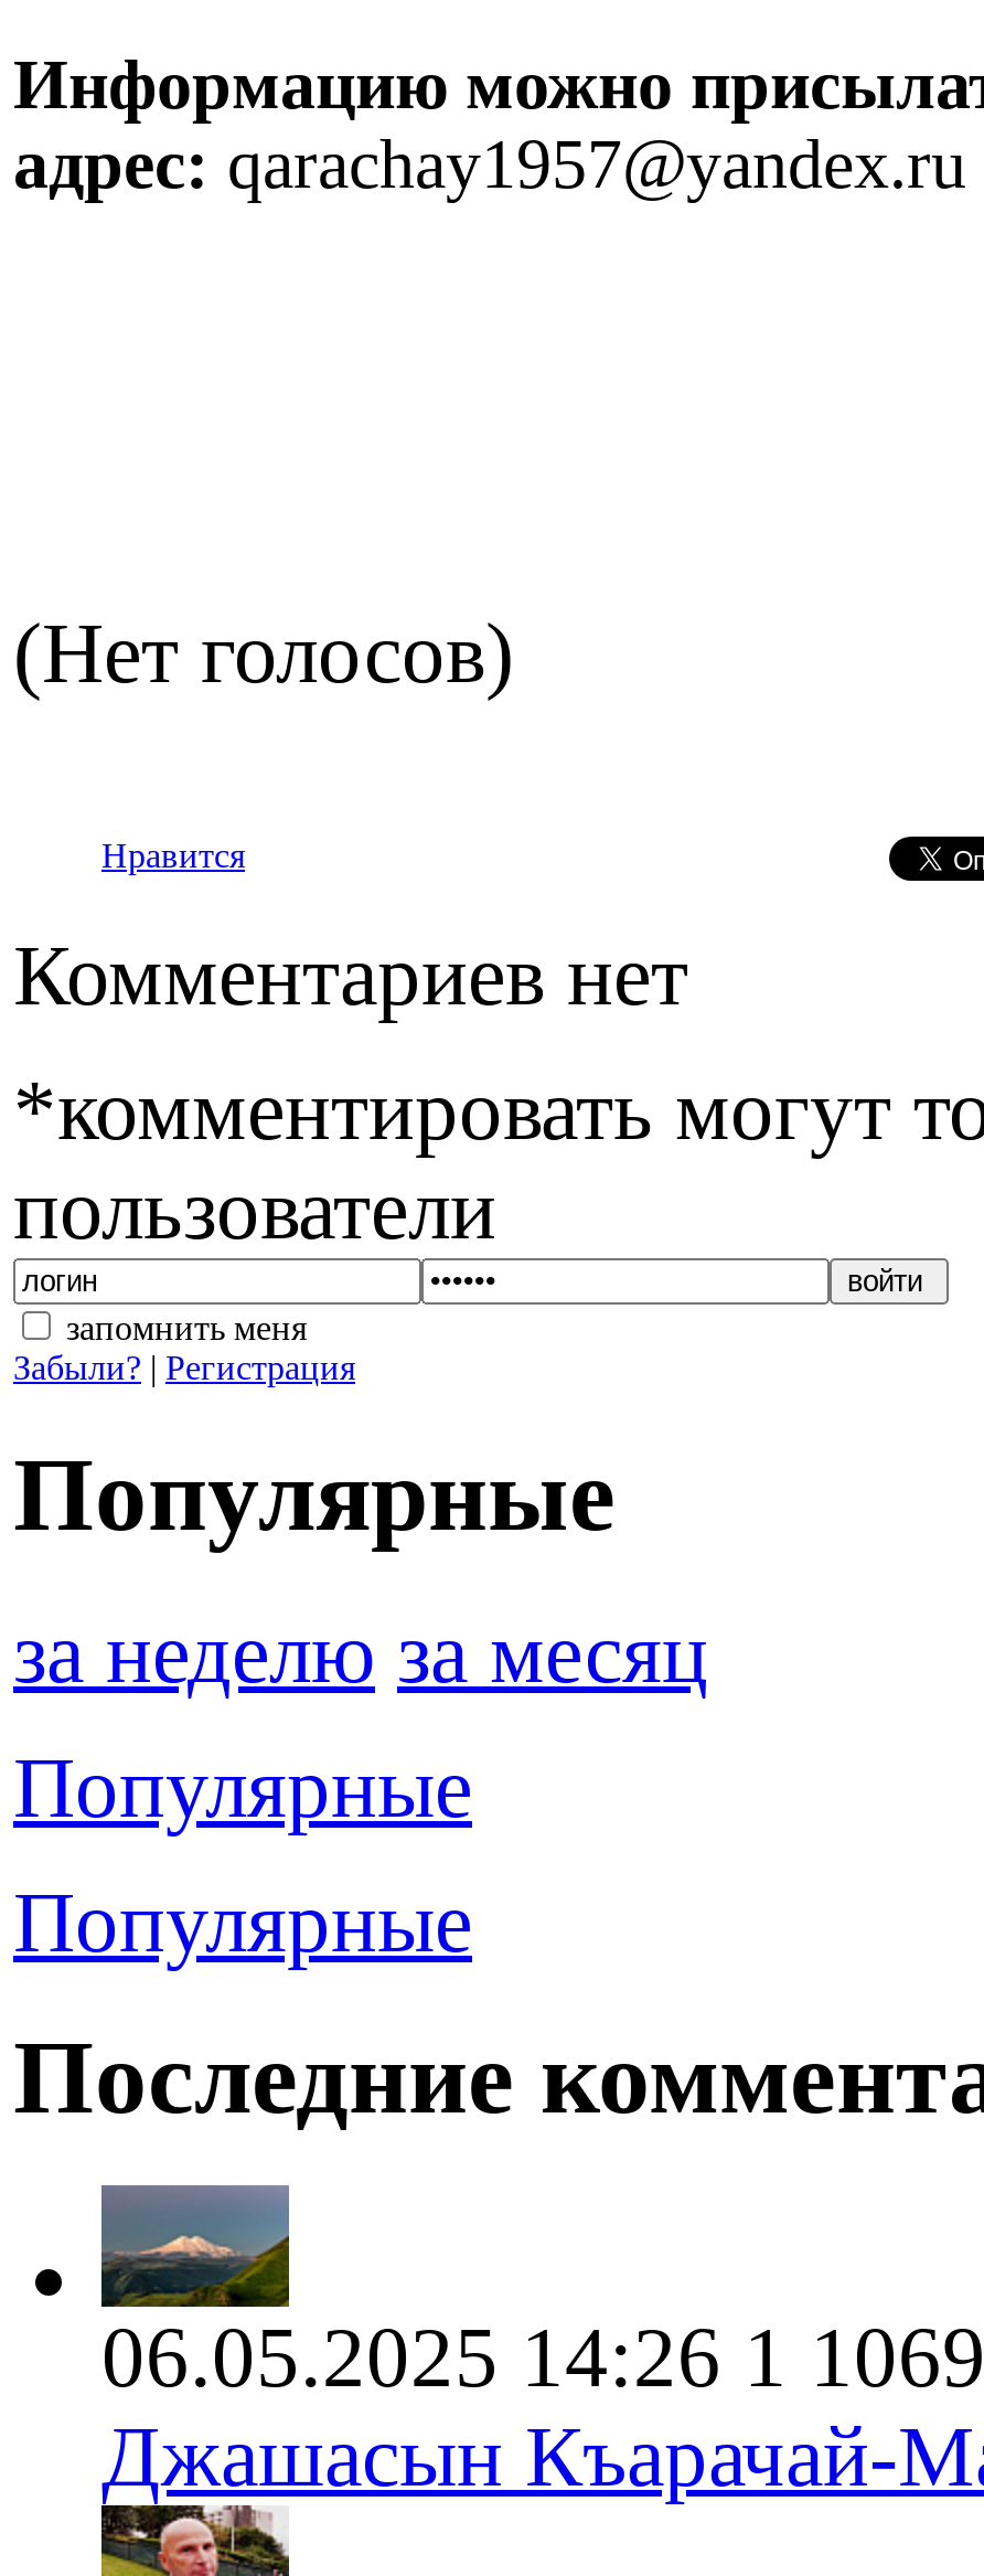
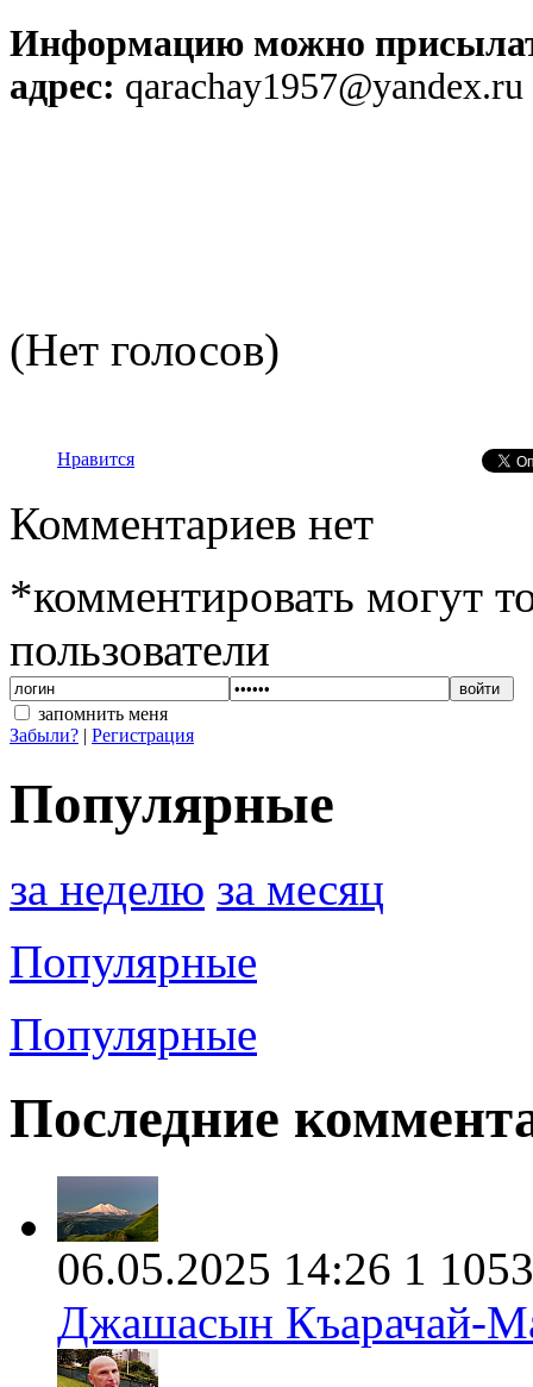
[101,2308,984,2403] 06.05.2025 14:26 1 1069 -> [57,1242,533,1294] 06.05.2025 14:26 1 1053

